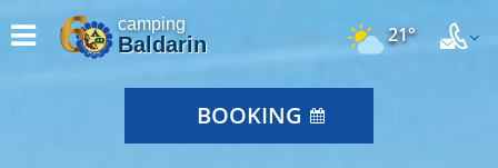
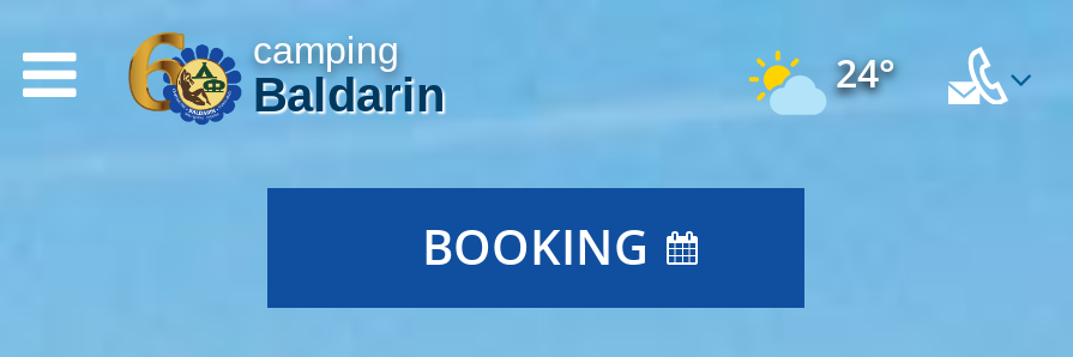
[388,22,416,47] 21° -> [836,47,896,99] 24°

